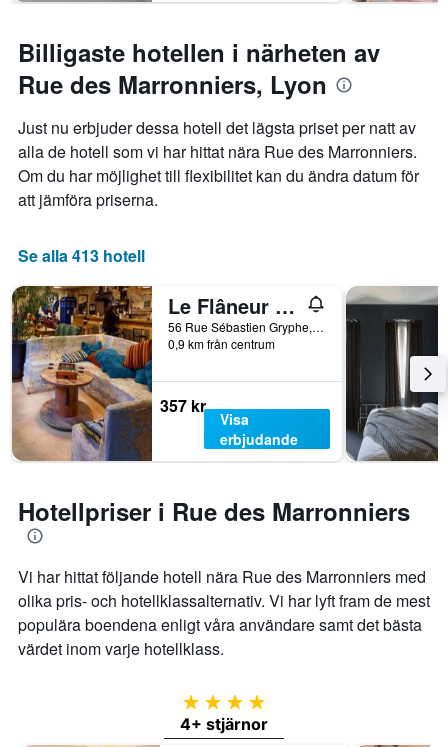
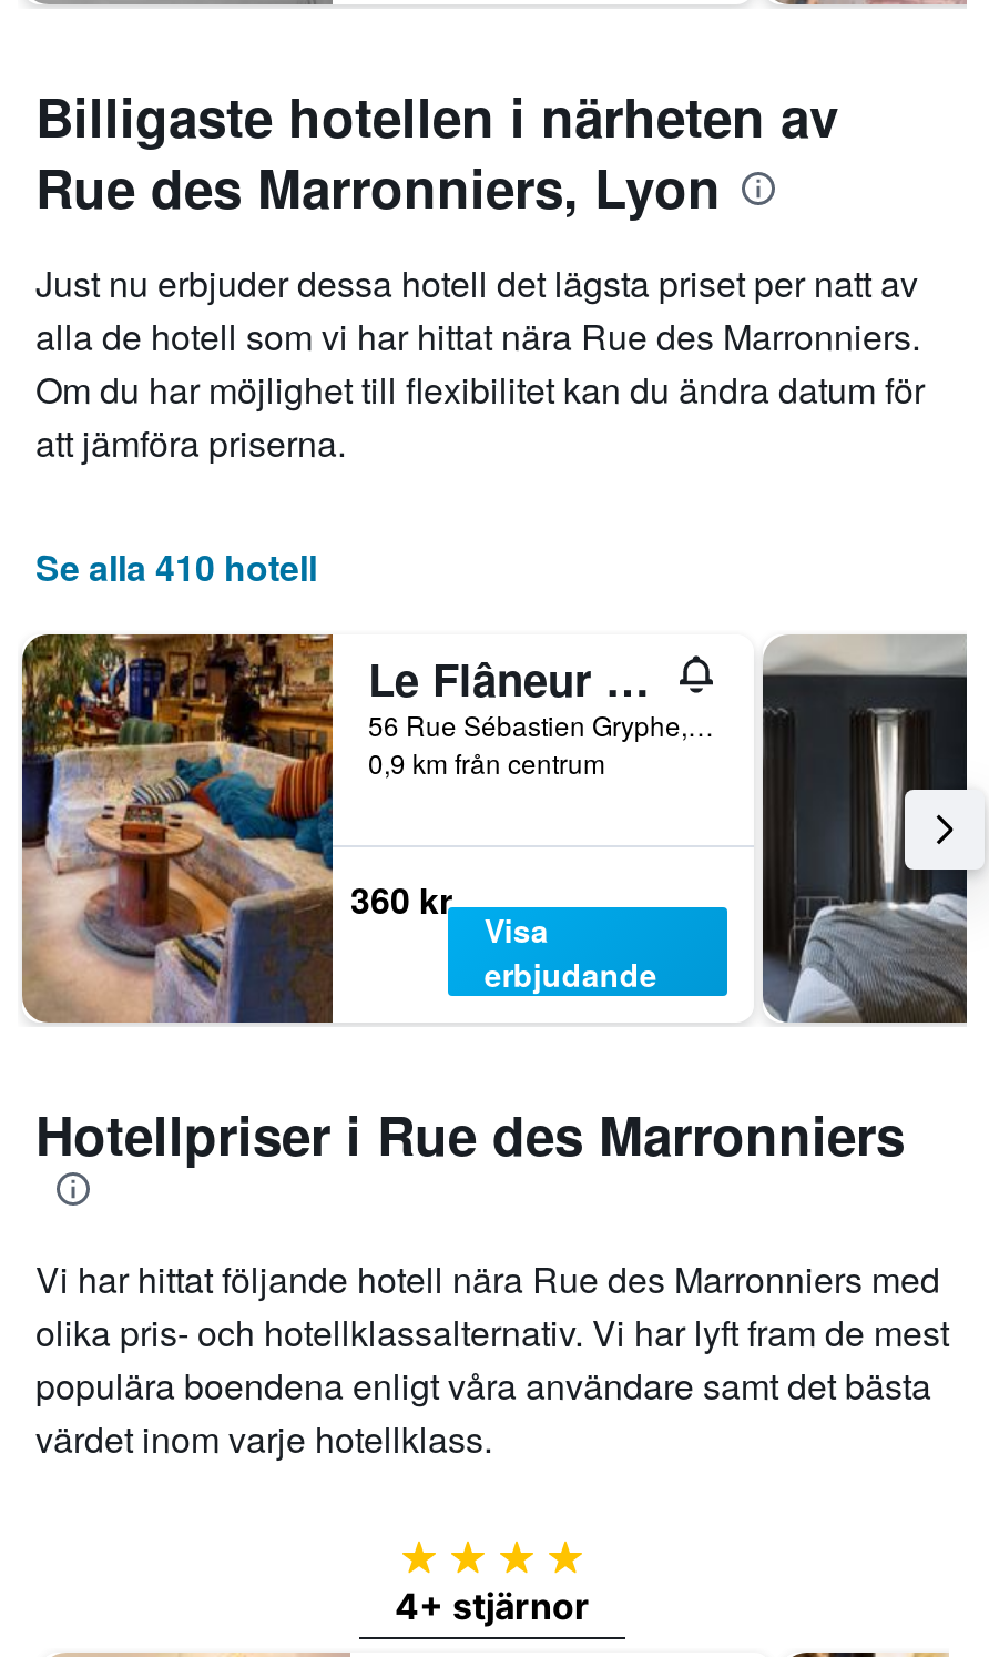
[18,244,145,267] Se alla 413 hotell -> [35,542,317,593] Se alla 410 hotell
[160,394,206,417] 357 kr -> [350,874,452,925] 360 kr

